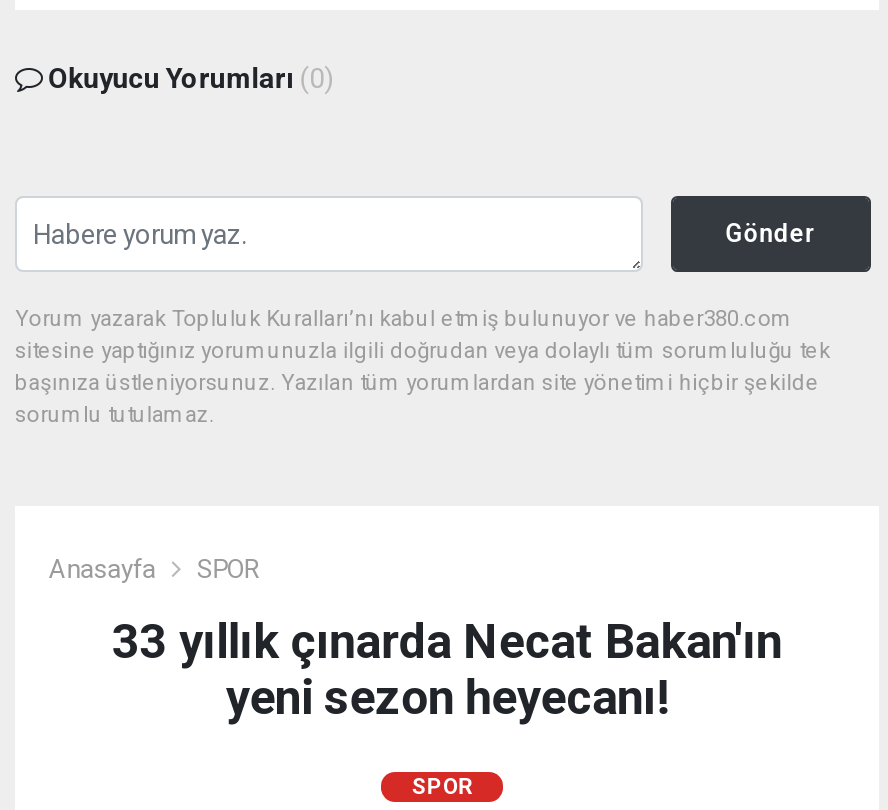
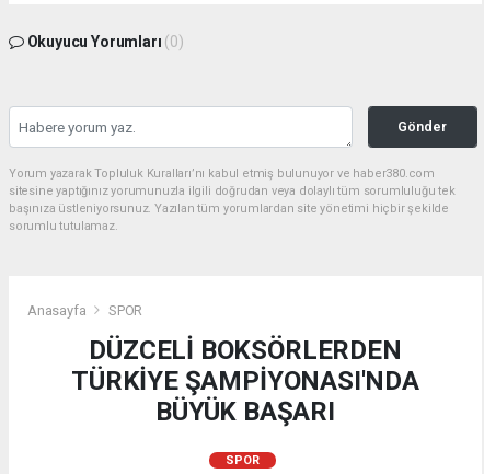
[112,614,782,726] 33 yıllık çınarda Necat Bakan'ın | yeni sezon heyecanı! -> [71,335,419,427] DÜZCELİ BOKSÖRLERDEN | TÜRKİYE ŞAMPİYONASI'NDA | BÜYÜK BAŞARI

